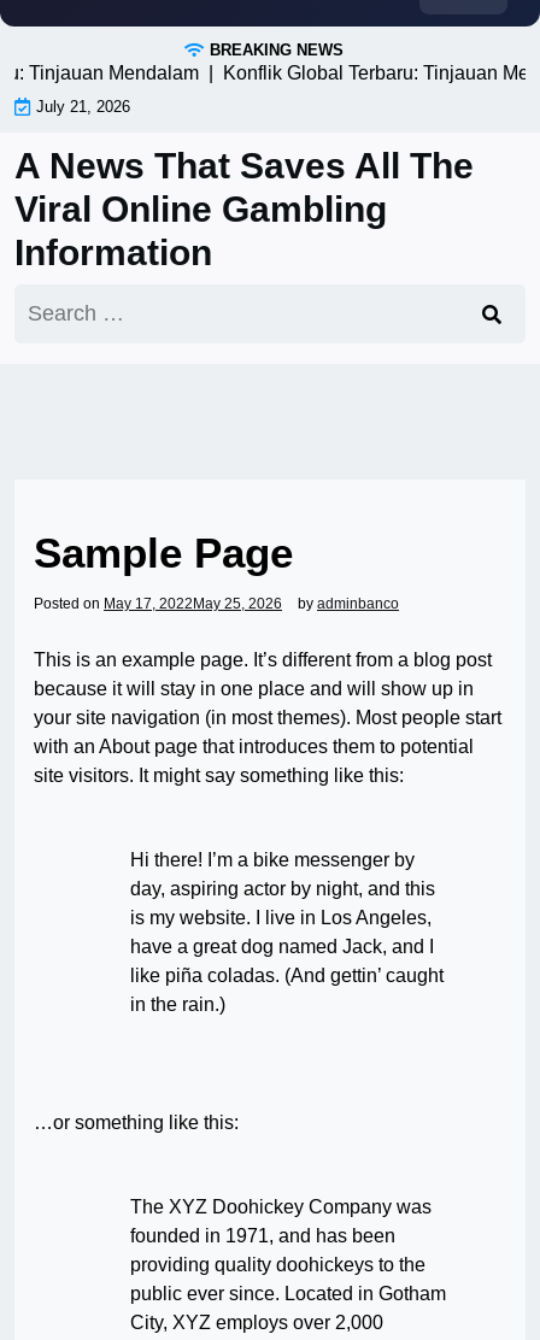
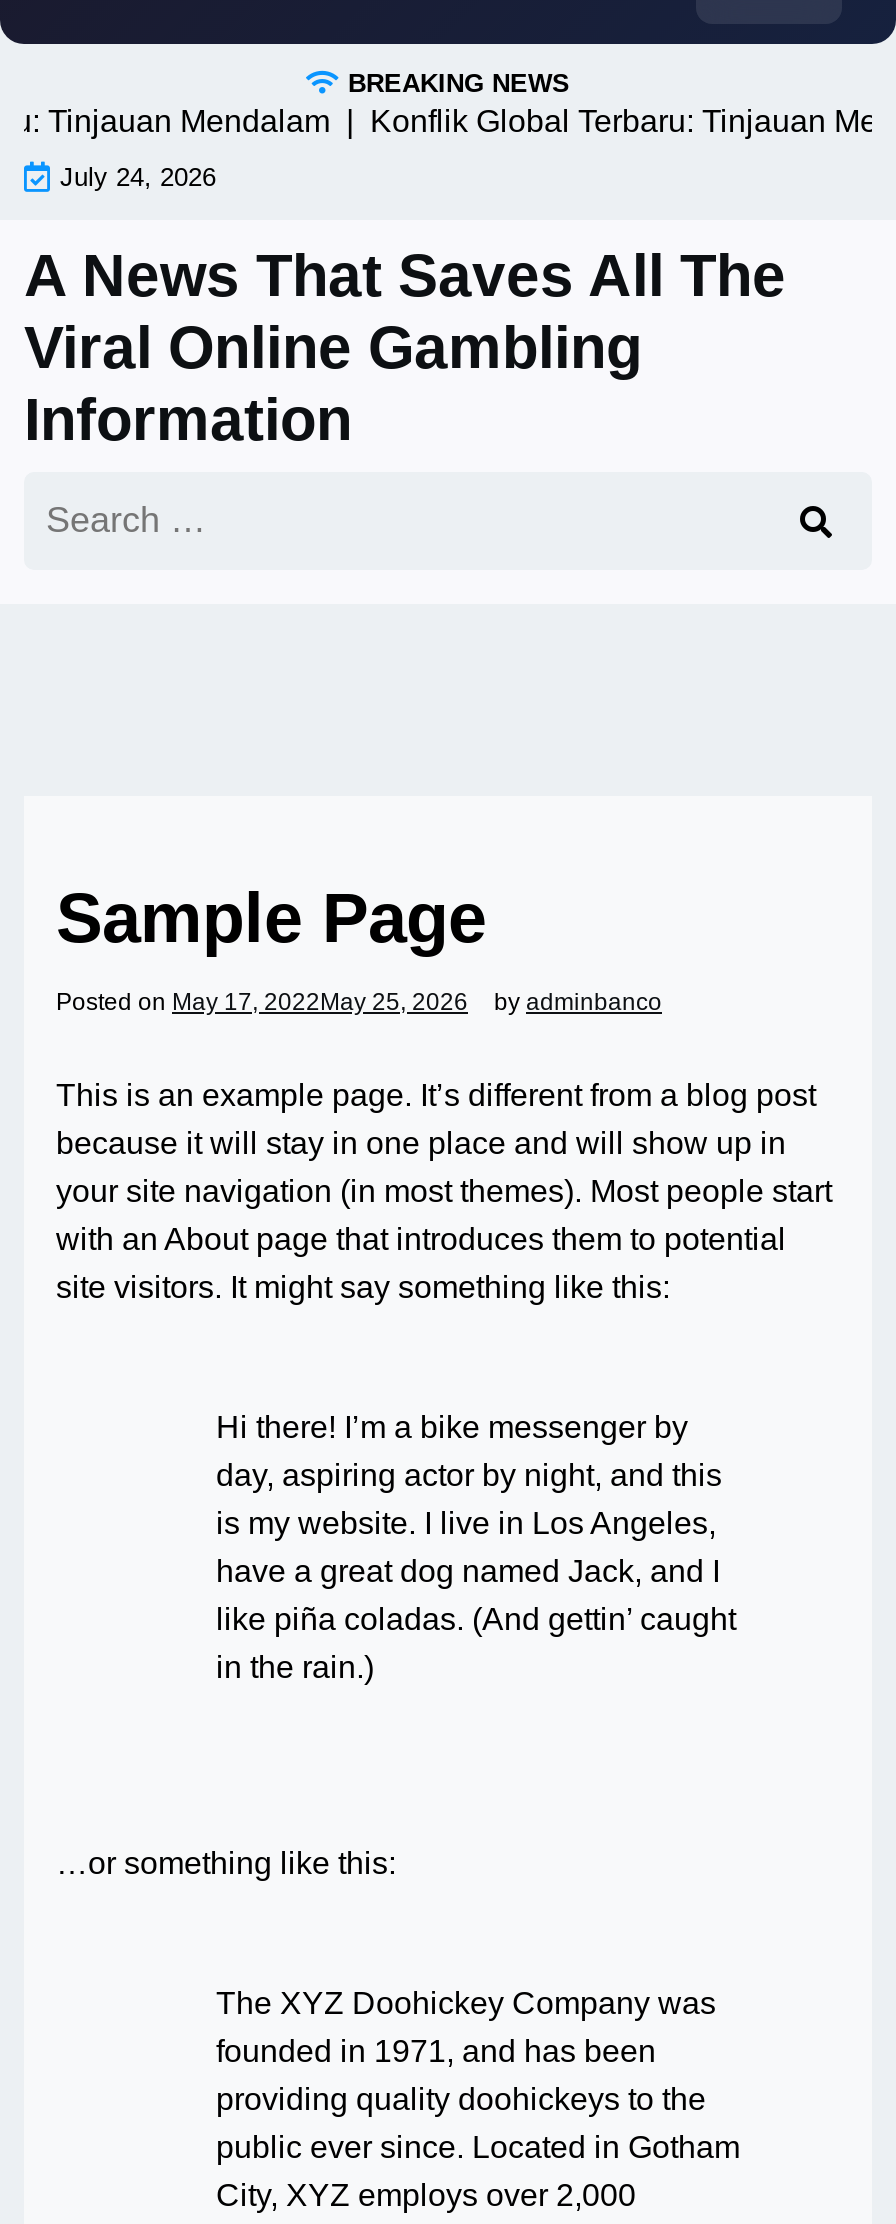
[36,98,130,116] July 21, 2026 -> [60,162,216,192] July 24, 2026

